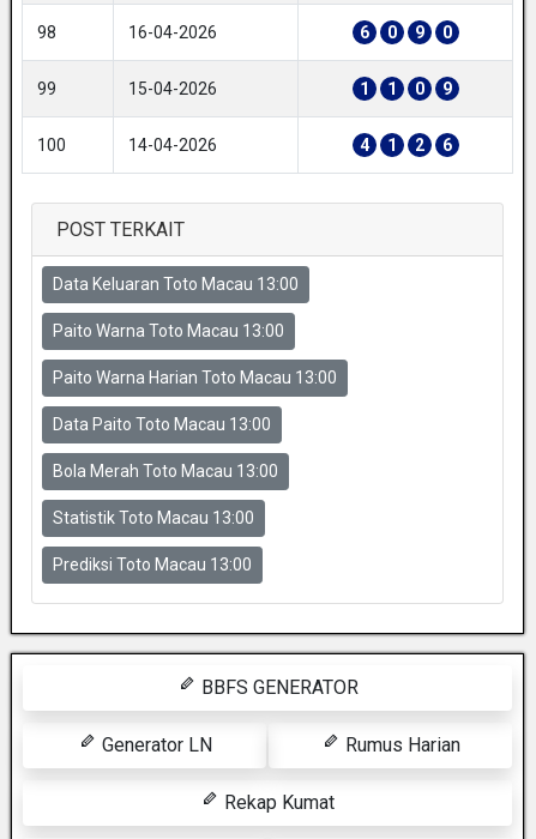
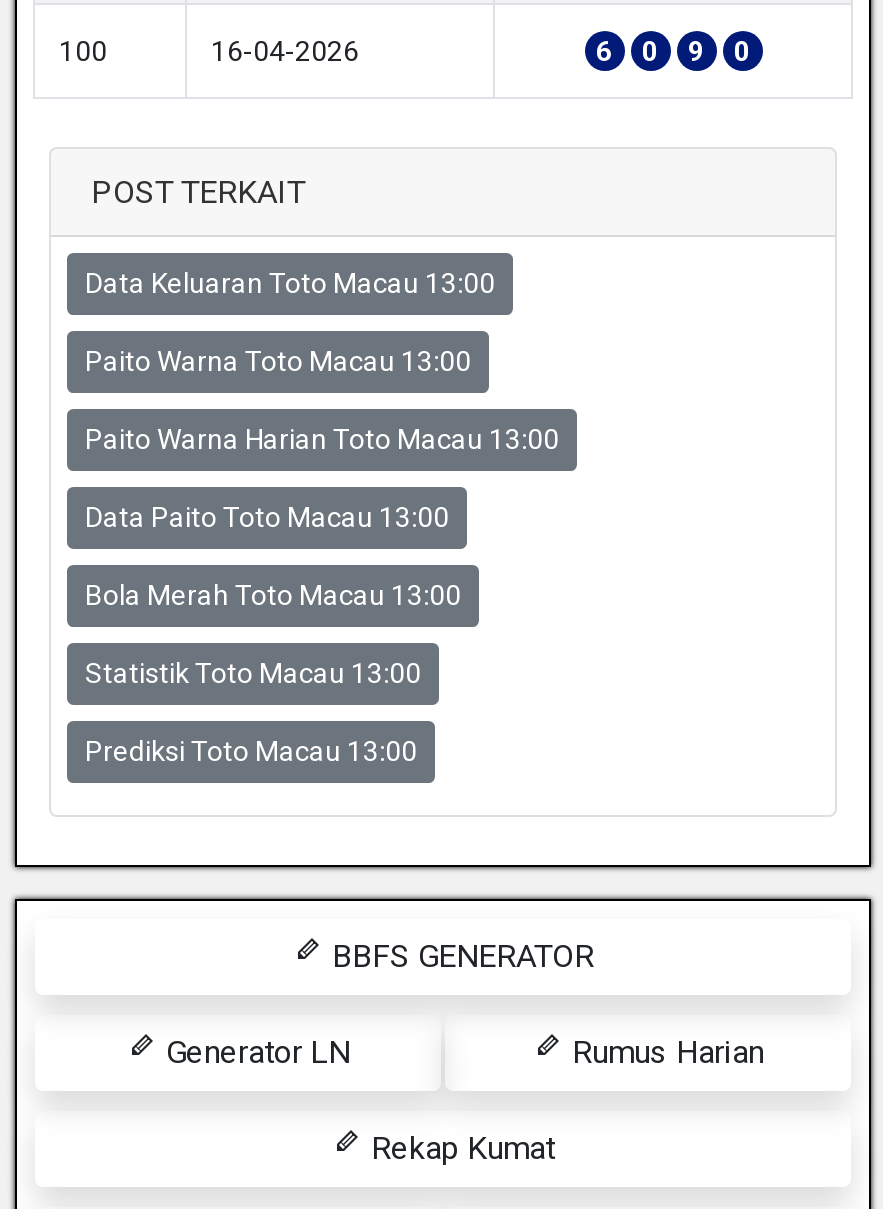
[37,22,56,42] 98 -> [59,34,107,66] 100
[37,79,451,154] 99 | 15-04-2026 | 1 | 1 | 0 | 9 | 100 | 14-04-2026 | 4 | 1 | 2 | 6 -> none

